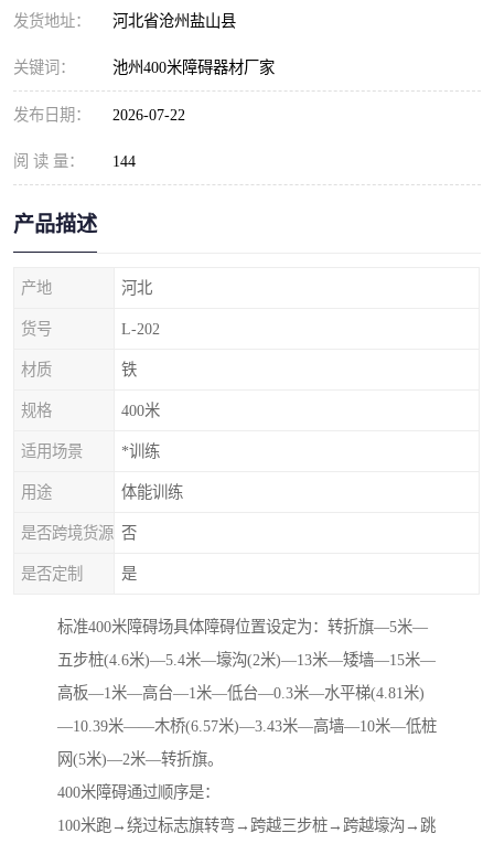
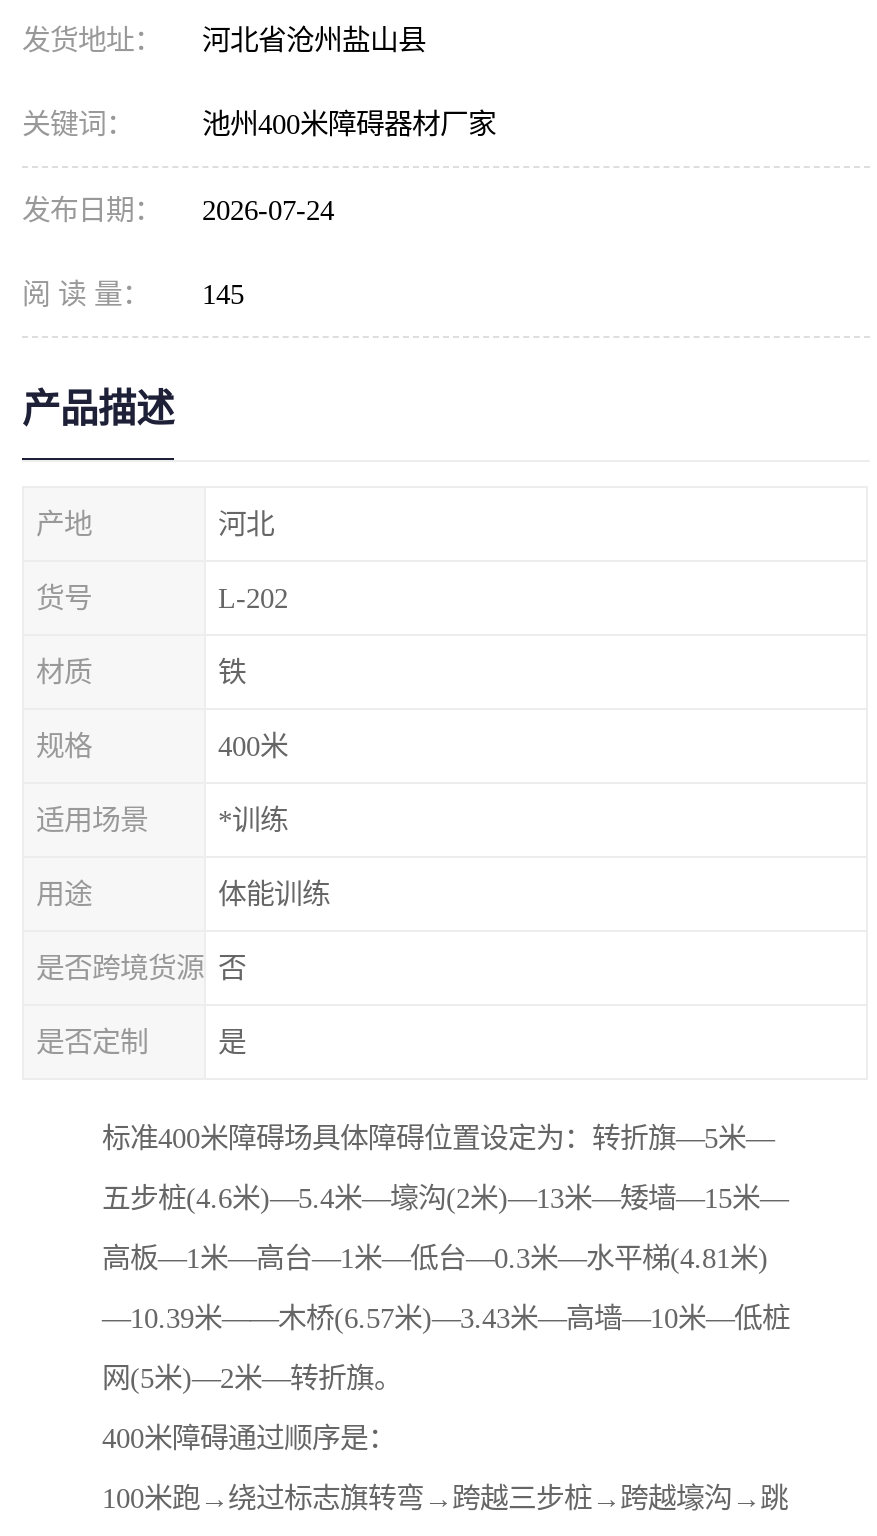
[13,106,185,124] 发布日期： 2026-07-22 -> [22,194,334,226] 发布日期： 2026-07-24
[13,152,136,170] 阅 读 量： 144 -> [22,278,244,310] 阅 读 量： 145

